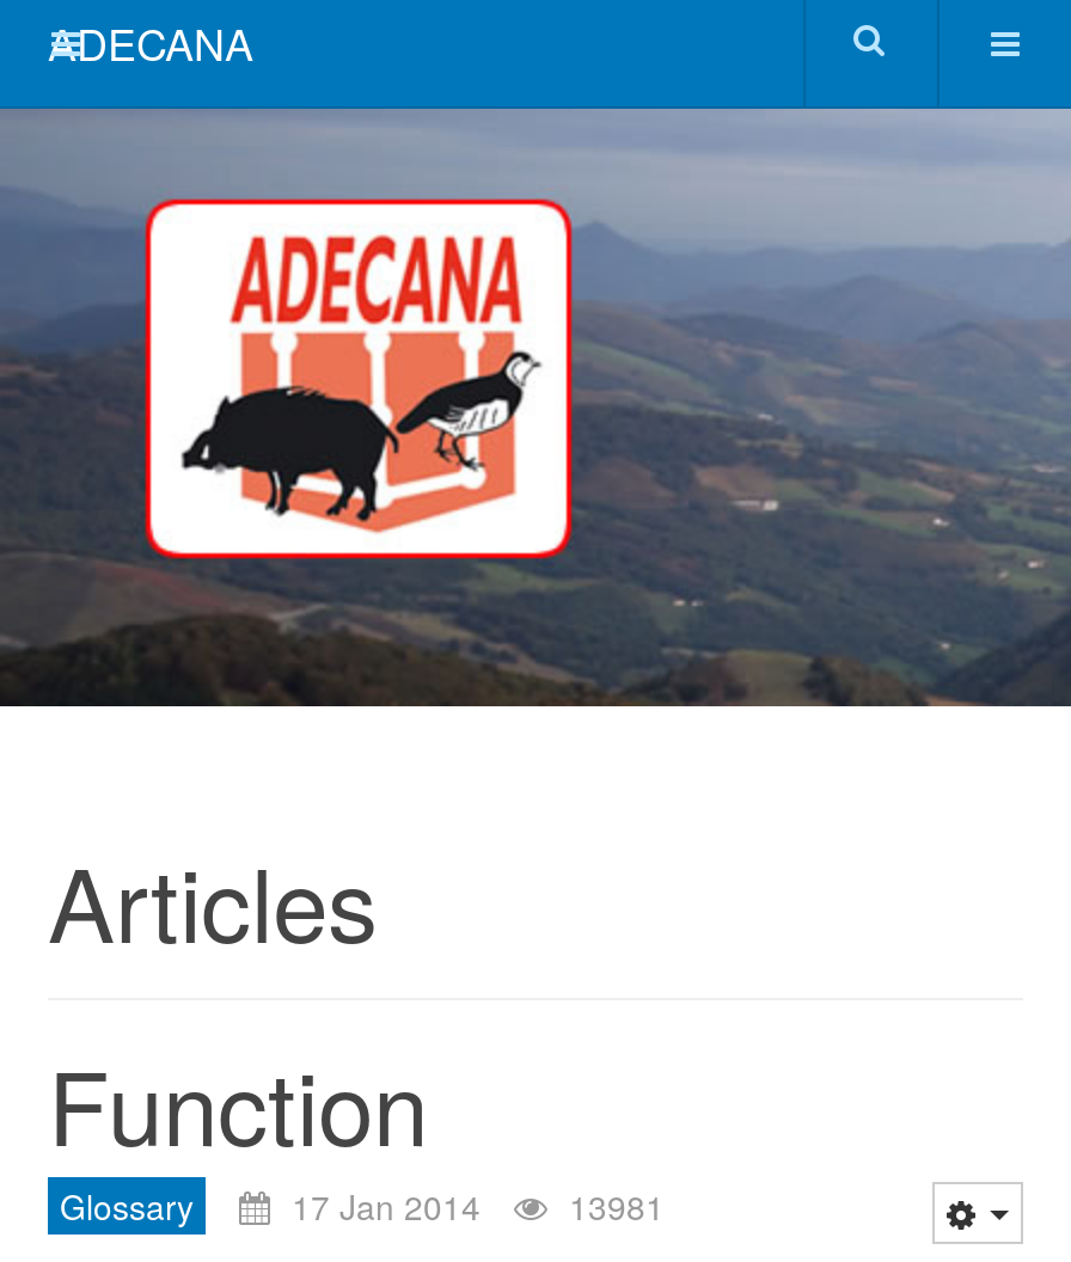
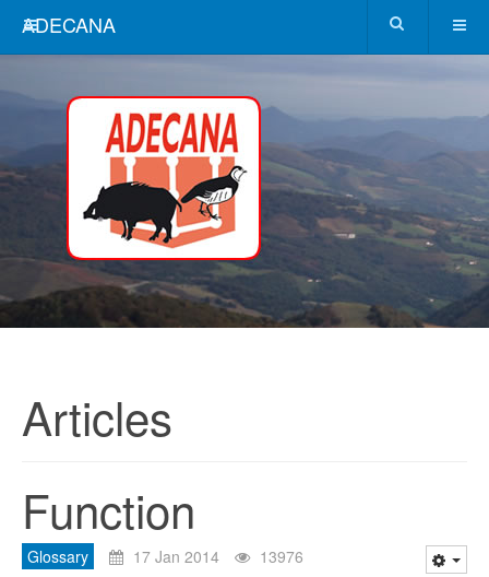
[60,1182,665,1230] Glossary 17 Jan 2014 13981 -> [27,545,303,567] Glossary 17 Jan 2014 13976

